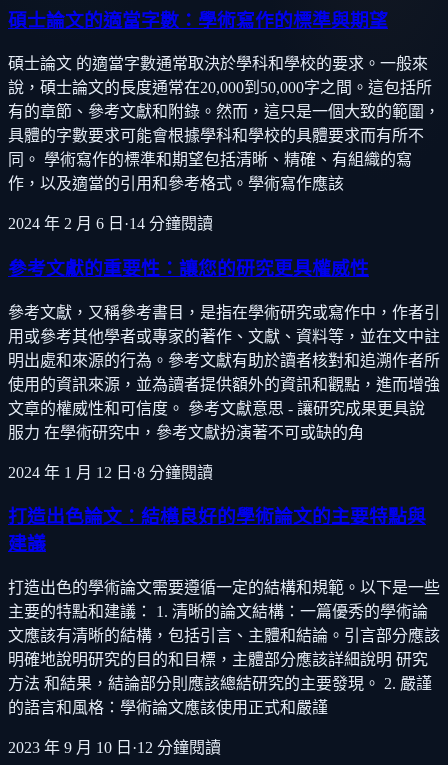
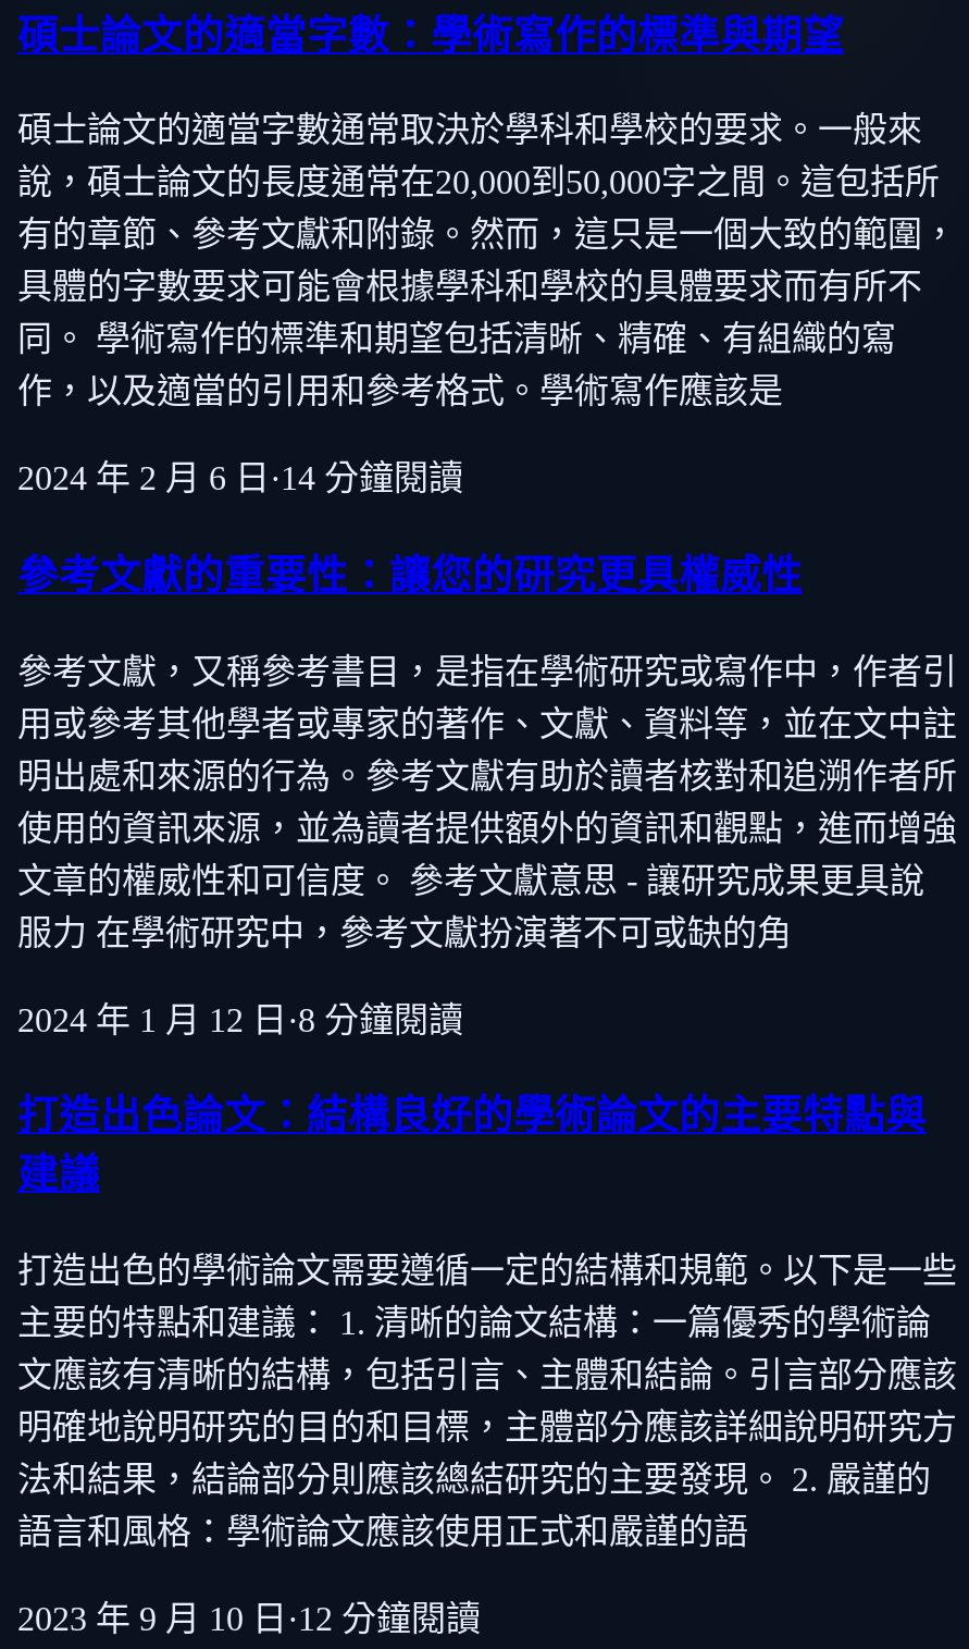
[8,55,428,72] 碩士論文 的適當字數通常取決於學科和學校的要求。一般來 -> [17,112,922,149] 碩士論文的適當字數通常取決於學科和學校的要求。一般來
[8,175,344,192] 作，以及適當的引用和參考格式。學術寫作應該 -> [17,373,783,410] 作，以及適當的引用和參考格式。學術寫作應該是
[8,651,432,716] 明確地說明研究的目的和目標，主體部分應該詳細說明 研究 | 方法 和結果，結論部分則應該總結研究的主要發現。 2. 嚴謹 | 的語言和風格：學術論文應該使用正式和嚴謹 -> [17,1409,957,1550] 明確地說明研究的目的和目標，主體部分應該詳細說明研究方 | 法和結果，結論部分則應該總結研究的主要發現。 2. 嚴謹的 | 語言和風格：學術論文應該使用正式和嚴謹的語

